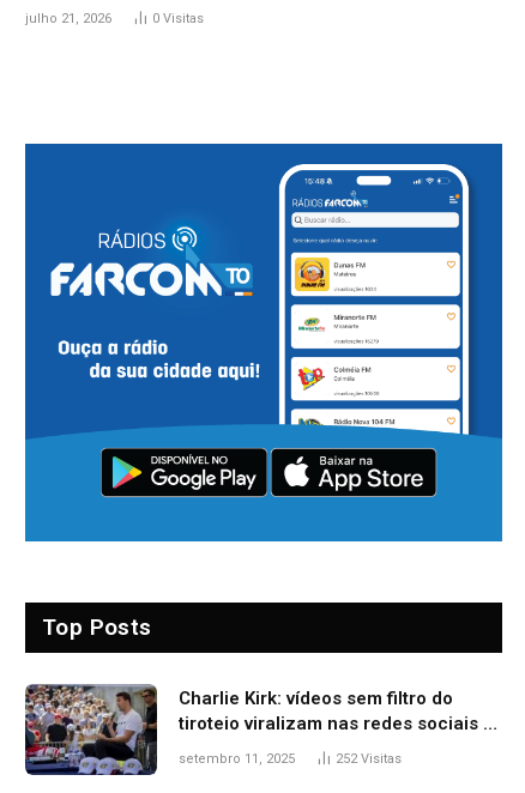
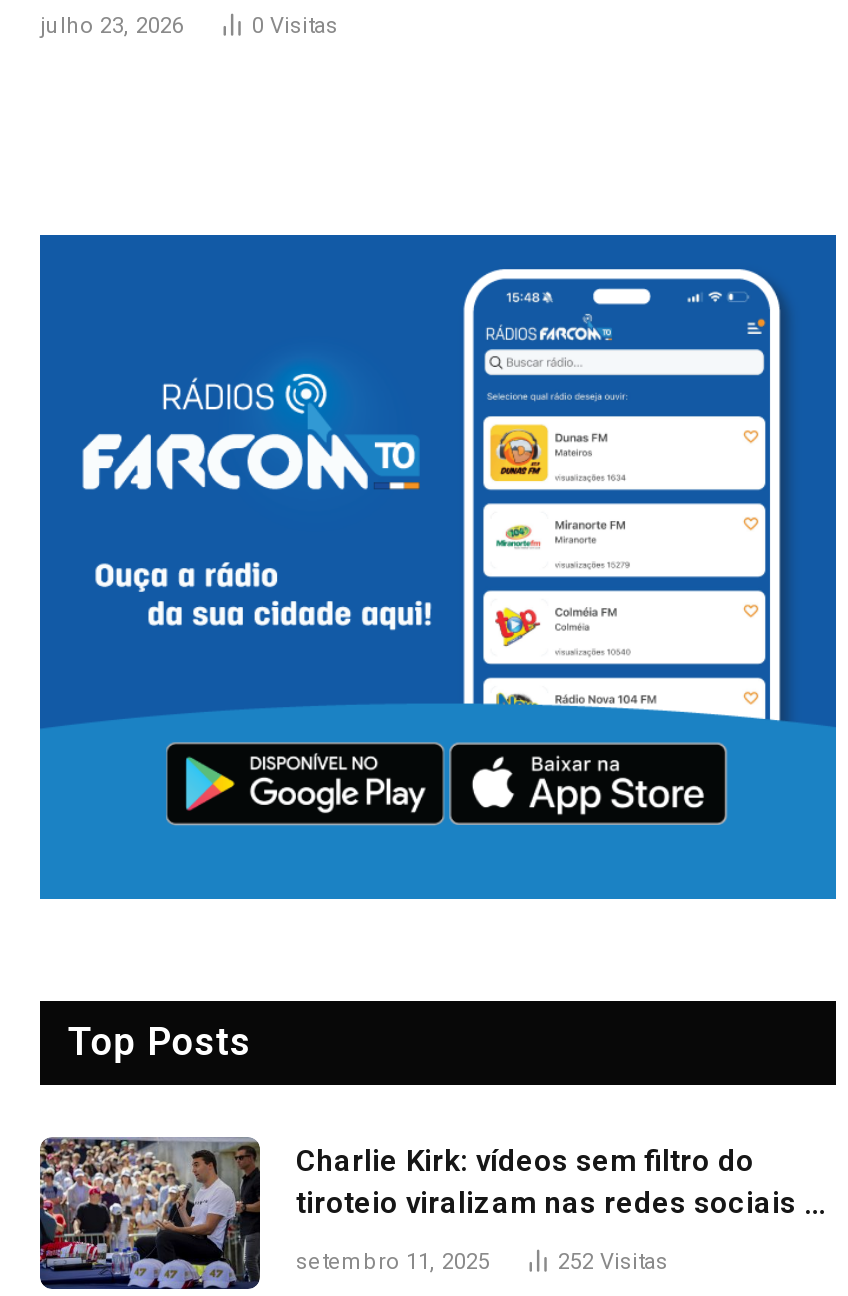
[25,11,111,26] julho 21, 2026 -> [40,13,184,39] julho 23, 2026

